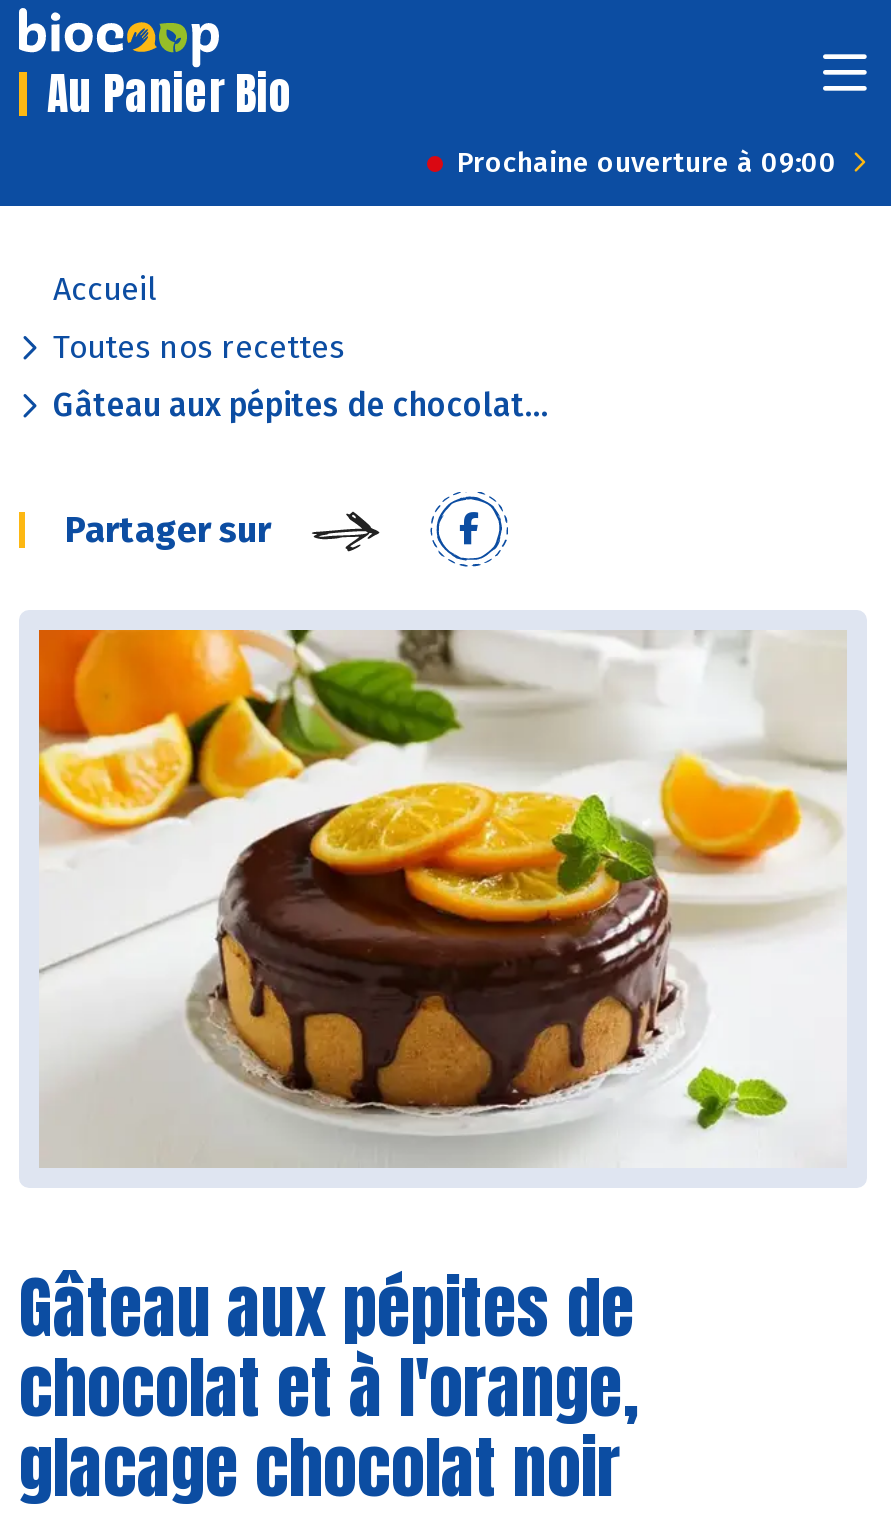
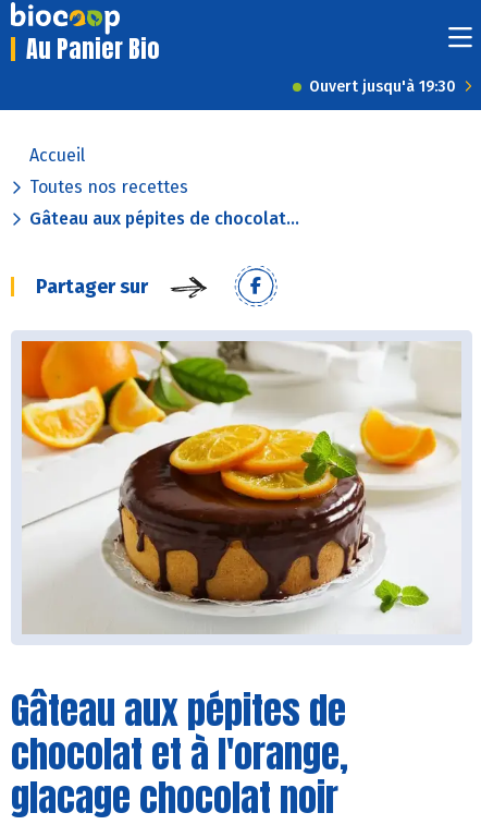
[457,146,837,180] Prochaine ouverture à 09:00 -> [309,77,456,96] Ouvert jusqu'à 19:30

